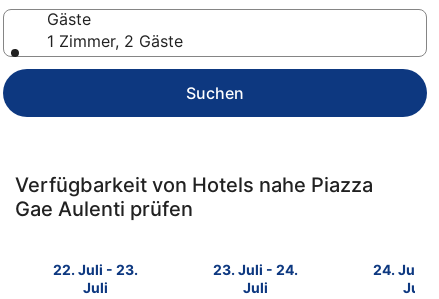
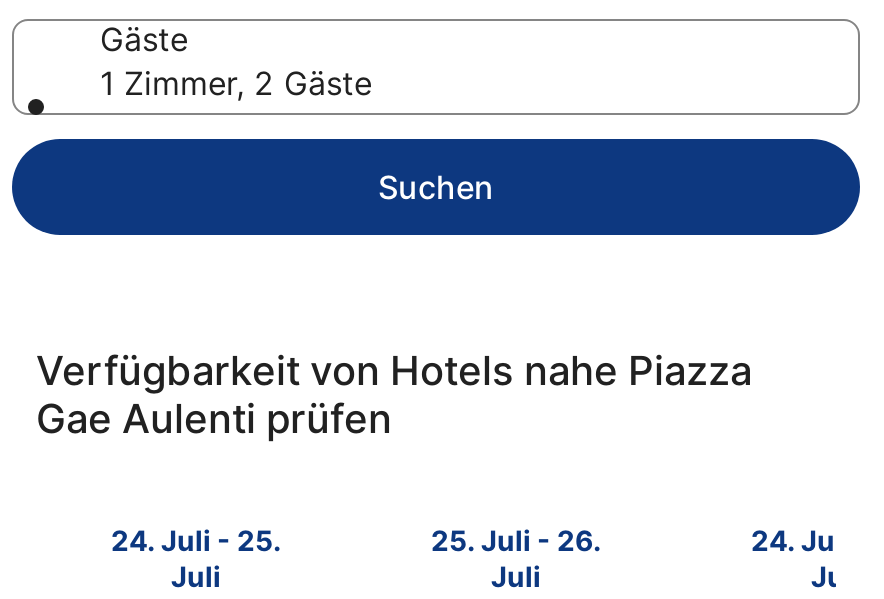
[52,261,137,278] 22. Juli - 23. -> [111,523,281,557] 24. Juli - 25.
[212,261,297,278] 23. Juli - 24. -> [431,523,601,557] 25. Juli - 26.

